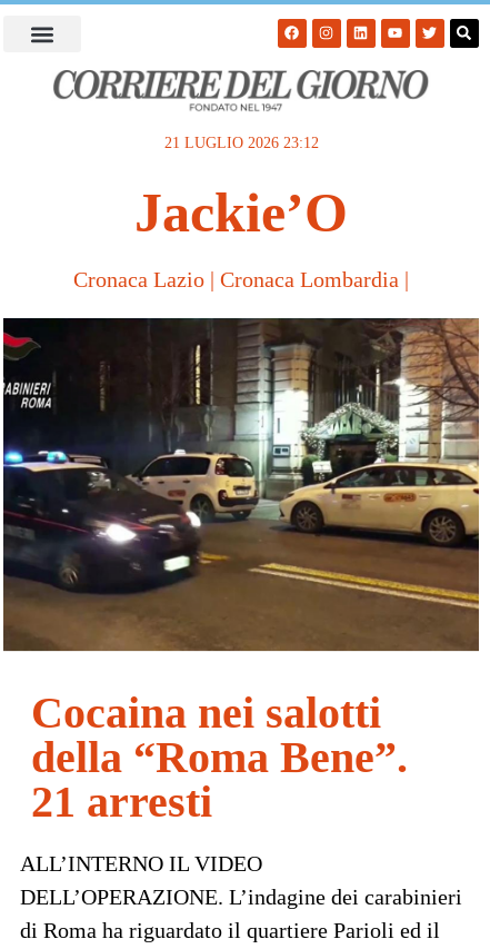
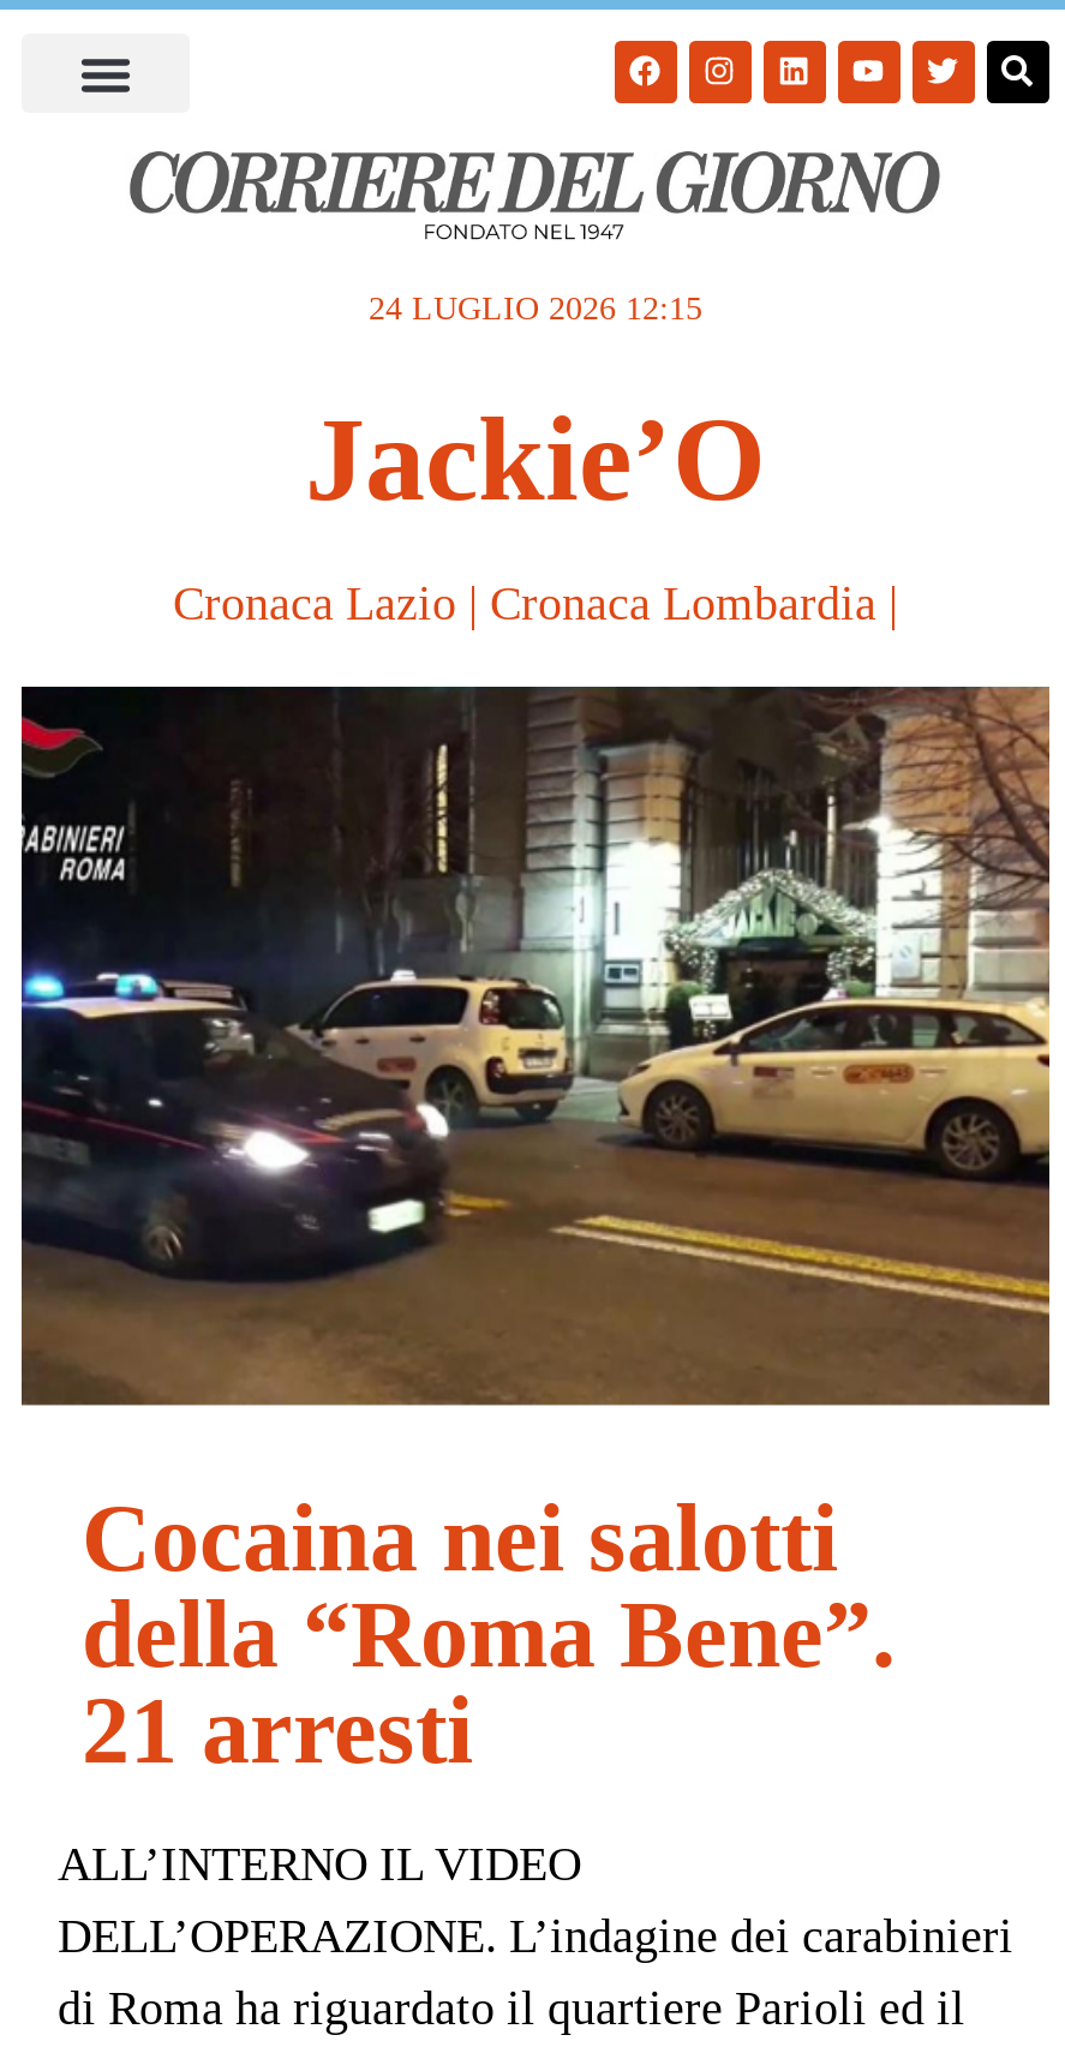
[164,135,318,151] 21 LUGLIO 2026 23:12 -> [369,291,702,327] 24 LUGLIO 2026 12:15

